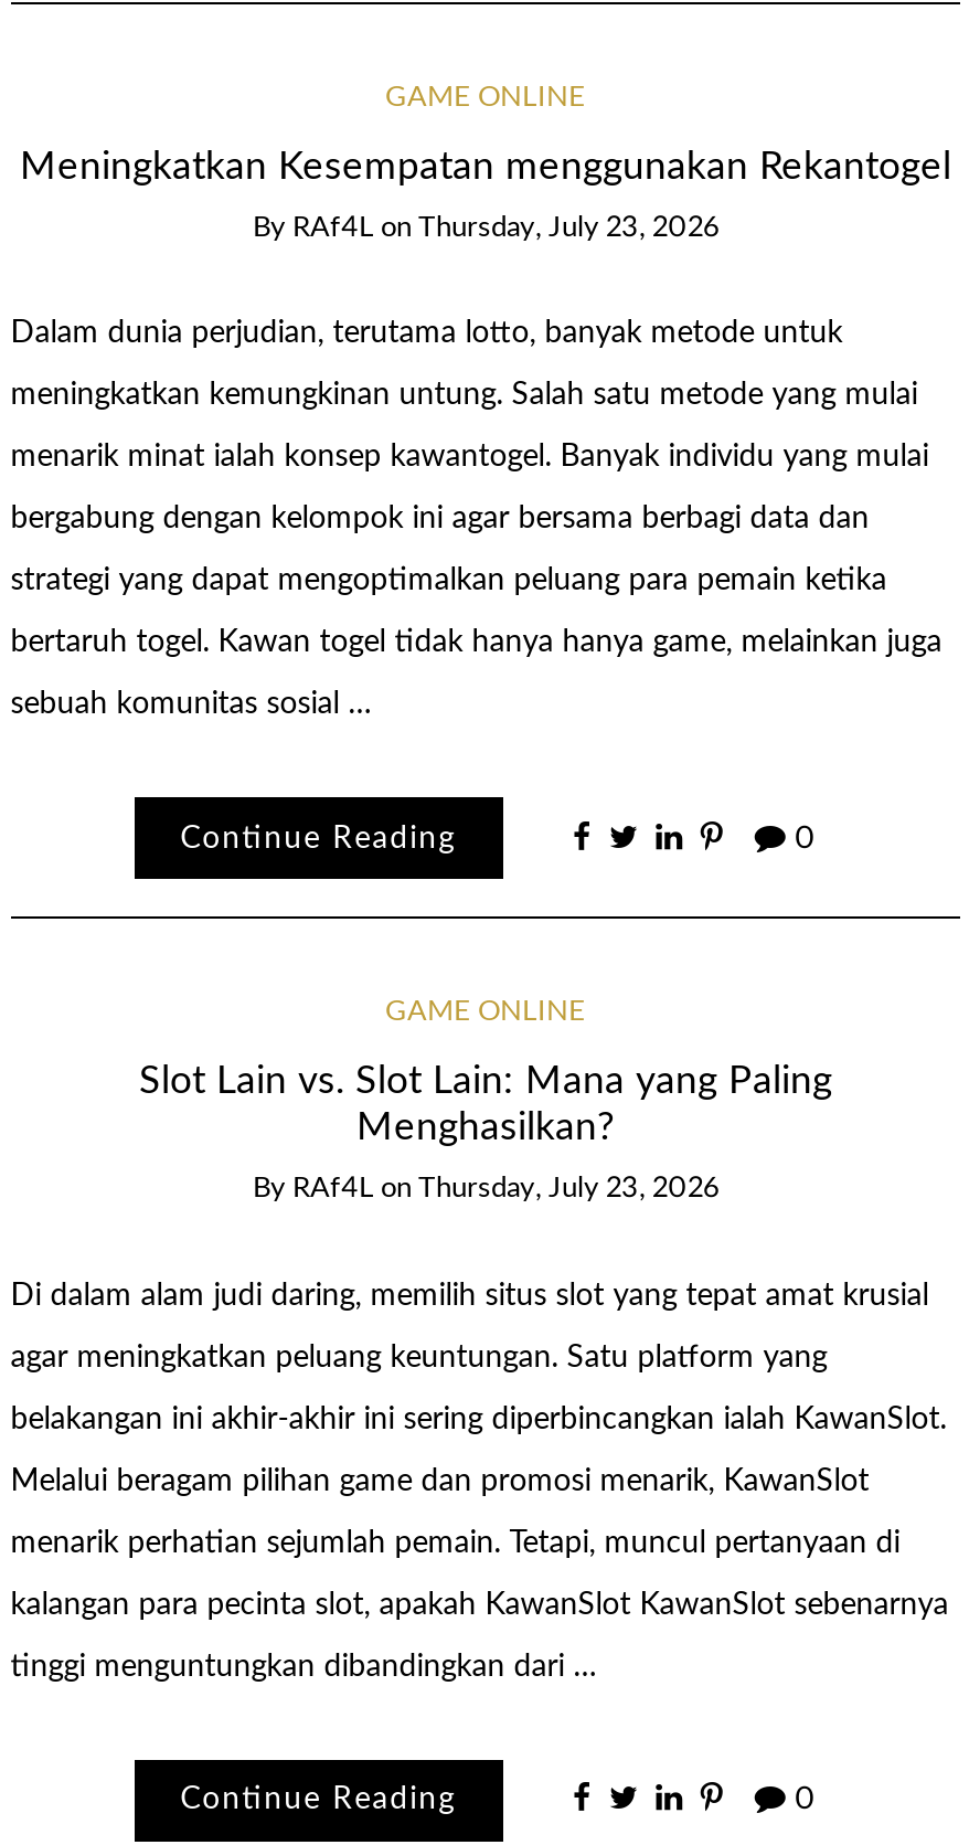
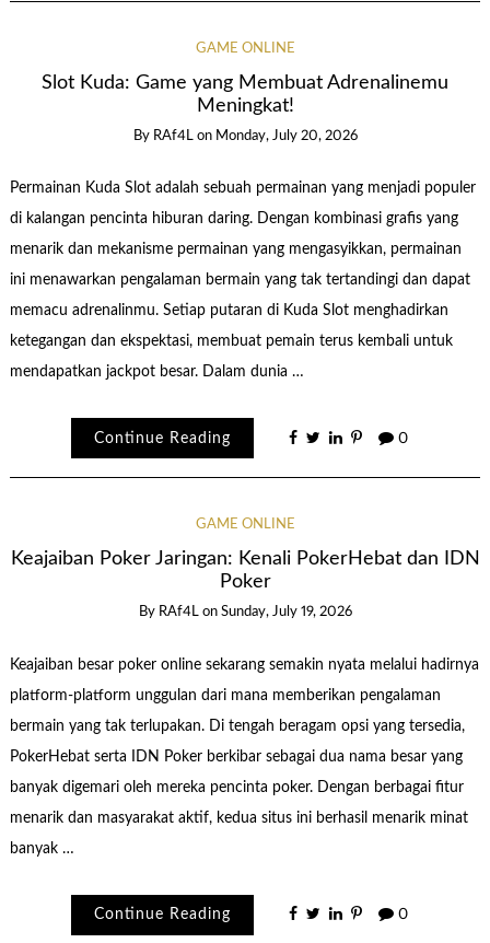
[20,148,951,185] Meningkatkan Kesempatan menggunakan Rekantogel -> [42,73,448,115] Slot Kuda: Game yang Membuat Adrenalinemu | Meningkat!
[253,215,718,243] By RAf4L on Thursday, July 23, 2026 -> [133,129,357,144] By RAf4L on Monday, July 20, 2026
[11,319,843,350] Dalam dunia perjudian, terutama lotto, banyak metode untuk -> [10,181,476,196] Permainan Kuda Slot adalah sebuah permainan yang menjadi populer
[11,381,918,412] meningkatkan kemungkinan untung. Salah satu metode yang mulai -> [10,212,458,227] di kalangan pencinta hiburan daring. Dengan kombinasi grafis yang
[11,443,929,473] menarik minat ialah konsep kawantogel. Banyak individu yang mulai -> [10,242,461,258] menarik dan mekanisme permainan yang mengasyikkan, permainan
[11,504,869,535] bergabung dengan kelompok ini agar bersama berbagi data dan -> [10,273,470,288] ini menawarkan pengalaman bermain yang tak tertandingi dan dapat
[11,566,887,597] strategi yang dapat mengoptimalkan peluang para pemain ketika -> [10,303,448,319] memacu adrenalinmu. Setiap putaran di Kuda Slot menghadirkan
[11,628,942,659] bertaruh togel. Kawan togel tidak hanya hanya game, melainkan juga -> [10,334,453,349] ketegangan dan ekspektasi, membuat pemain terus kembali untuk
[11,690,373,721] sebuah komunitas sosial … -> [10,365,304,380] mendapatkan jackpot besar. Dalam dunia …
[139,1062,832,1146] Slot Lain vs. Slot Lain: Mana yang Paling | Menghasilkan? -> [10,549,480,591] Keajaiban Poker Jaringan: Kenali PokerHebat dan IDN | Poker
[253,1176,718,1204] By RAf4L on Thursday, July 23, 2026 -> [138,605,352,620] By RAf4L on Sunday, July 19, 2026
[11,1280,929,1311] Di dalam alam judi daring, memilih situs slot yang tepat amat krusial -> [10,657,479,672] Keajaiban besar poker online sekarang semakin nyata melalui hadirnya
[11,1342,827,1373] agar meningkatkan peluang keuntungan. Satu platform yang -> [10,688,441,703] platform-platform unggulan dari mana memberikan pengalaman
[11,1404,946,1435] belakangan ini akhir-akhir ini sering diperbincangkan ialah KawanSlot. -> [10,718,465,734] bermain yang tak terlupakan. Di tengah beragam opsi yang tersedia,
[11,1466,869,1497] Melalui beragam pilihan game dan promosi menarik, KawanSlot -> [10,749,462,764] PokerHebat serta IDN Poker berkibar sebagai dua nama besar yang
[11,1527,900,1558] menarik perhatian sejumlah pemain. Tetapi, muncul pertanyaan di -> [10,780,464,795] banyak digemari oleh mereka pencinta poker. Dengan berbagai fitur
[11,1589,949,1620] kalangan para pecinta slot, apakah KawanSlot KawanSlot sebenarnya -> [10,810,468,826] menarik dan masyarakat aktif, kedua situs ini berhasil menarik minat
[11,1651,598,1682] tinggi menguntungkan dibandingkan dari … -> [10,841,74,856] banyak …

